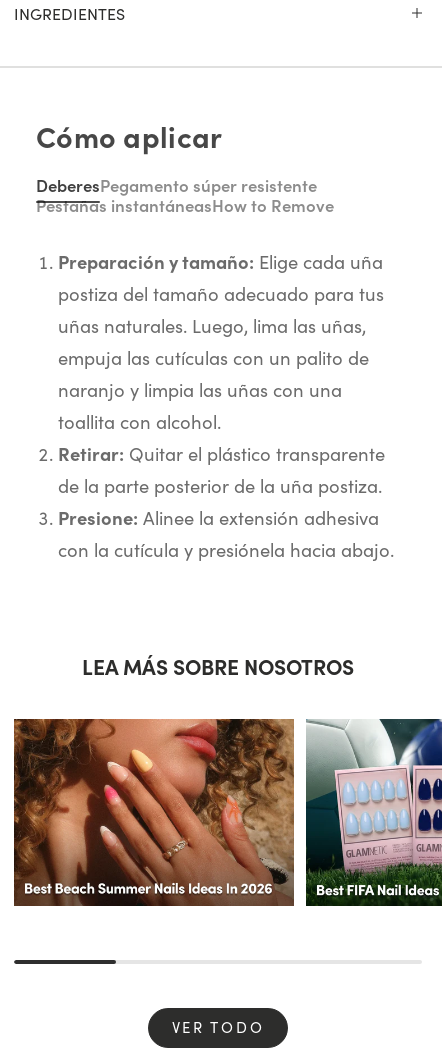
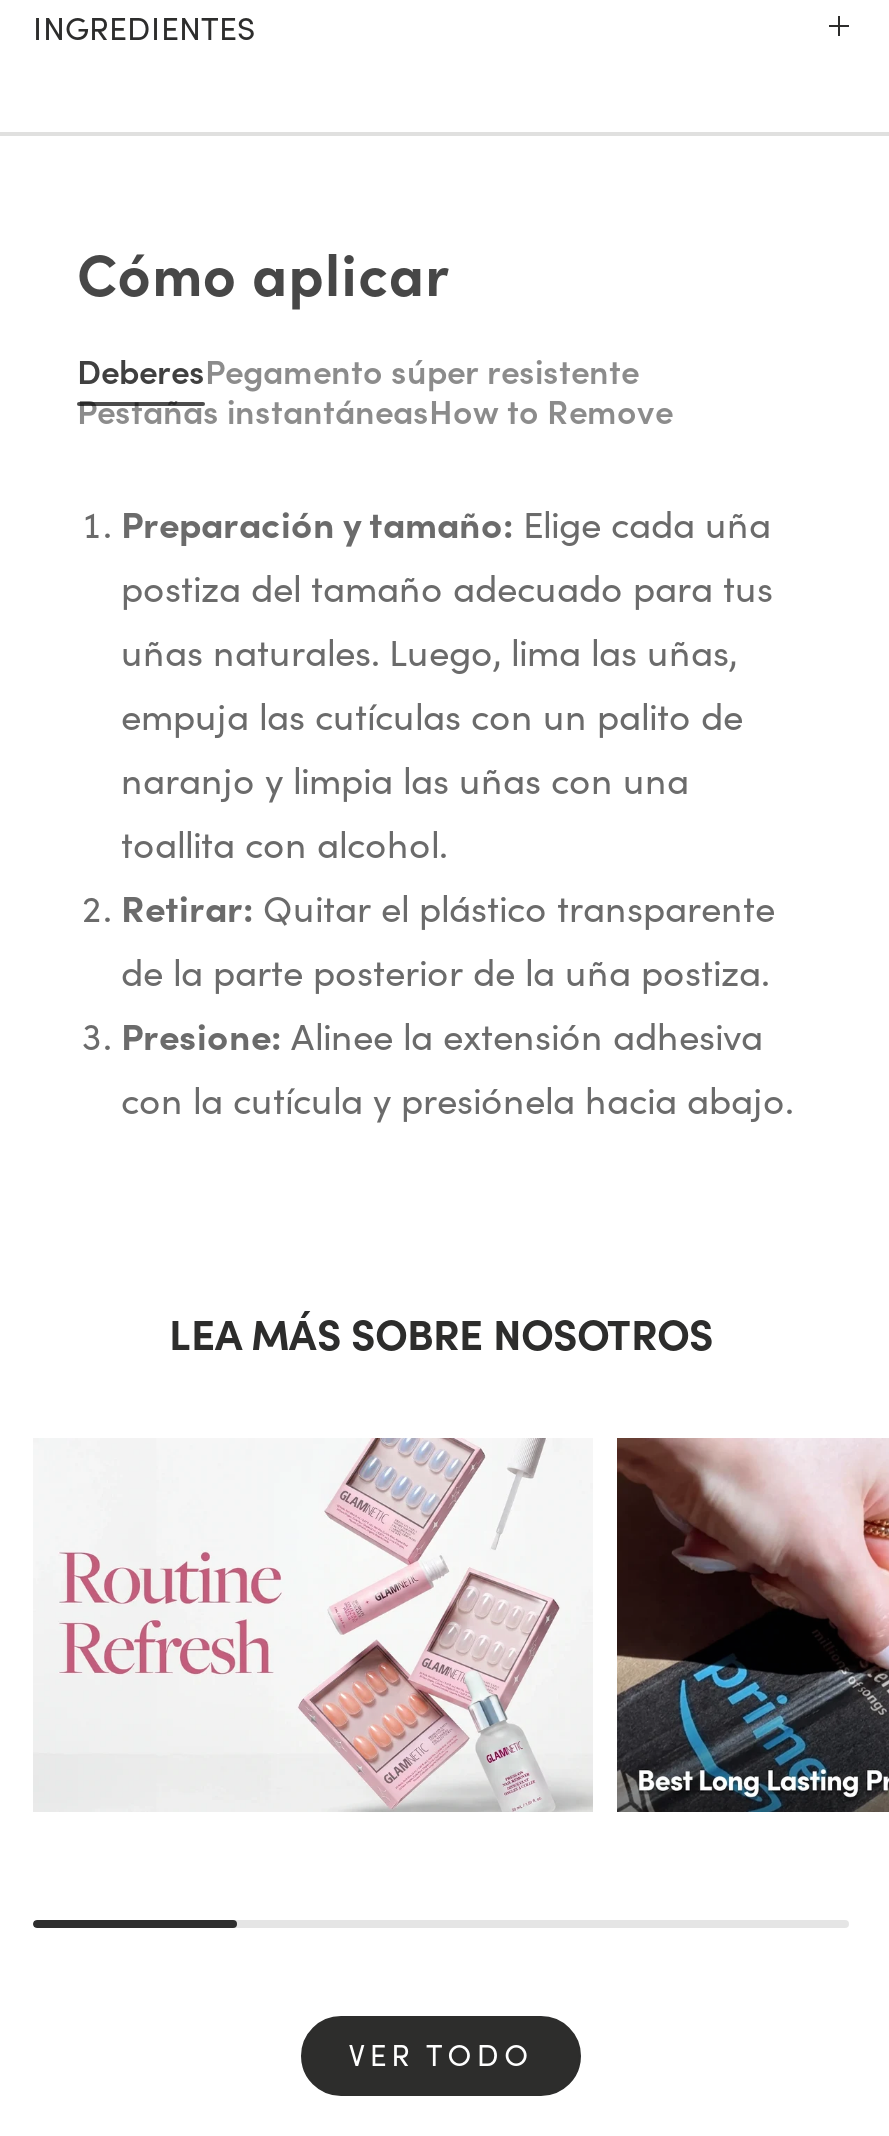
[13,718,295,907] [image] -> [33,1438,593,1812] [image]
[305,718,439,907] [image] -> [615,1438,883,1814] [image]

